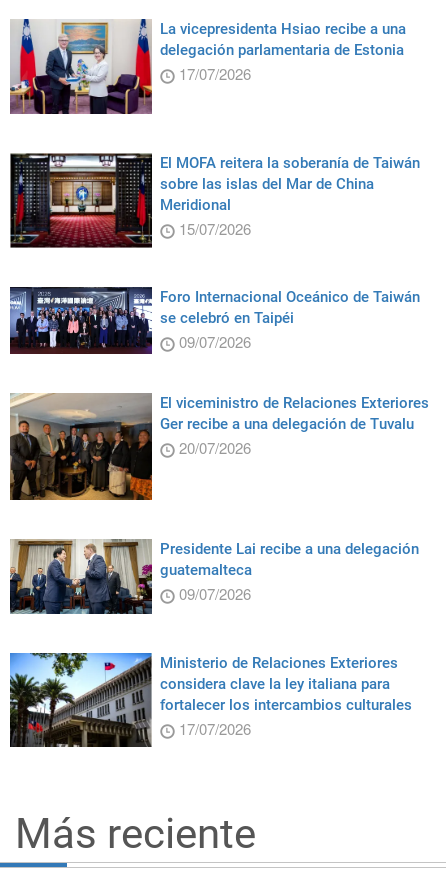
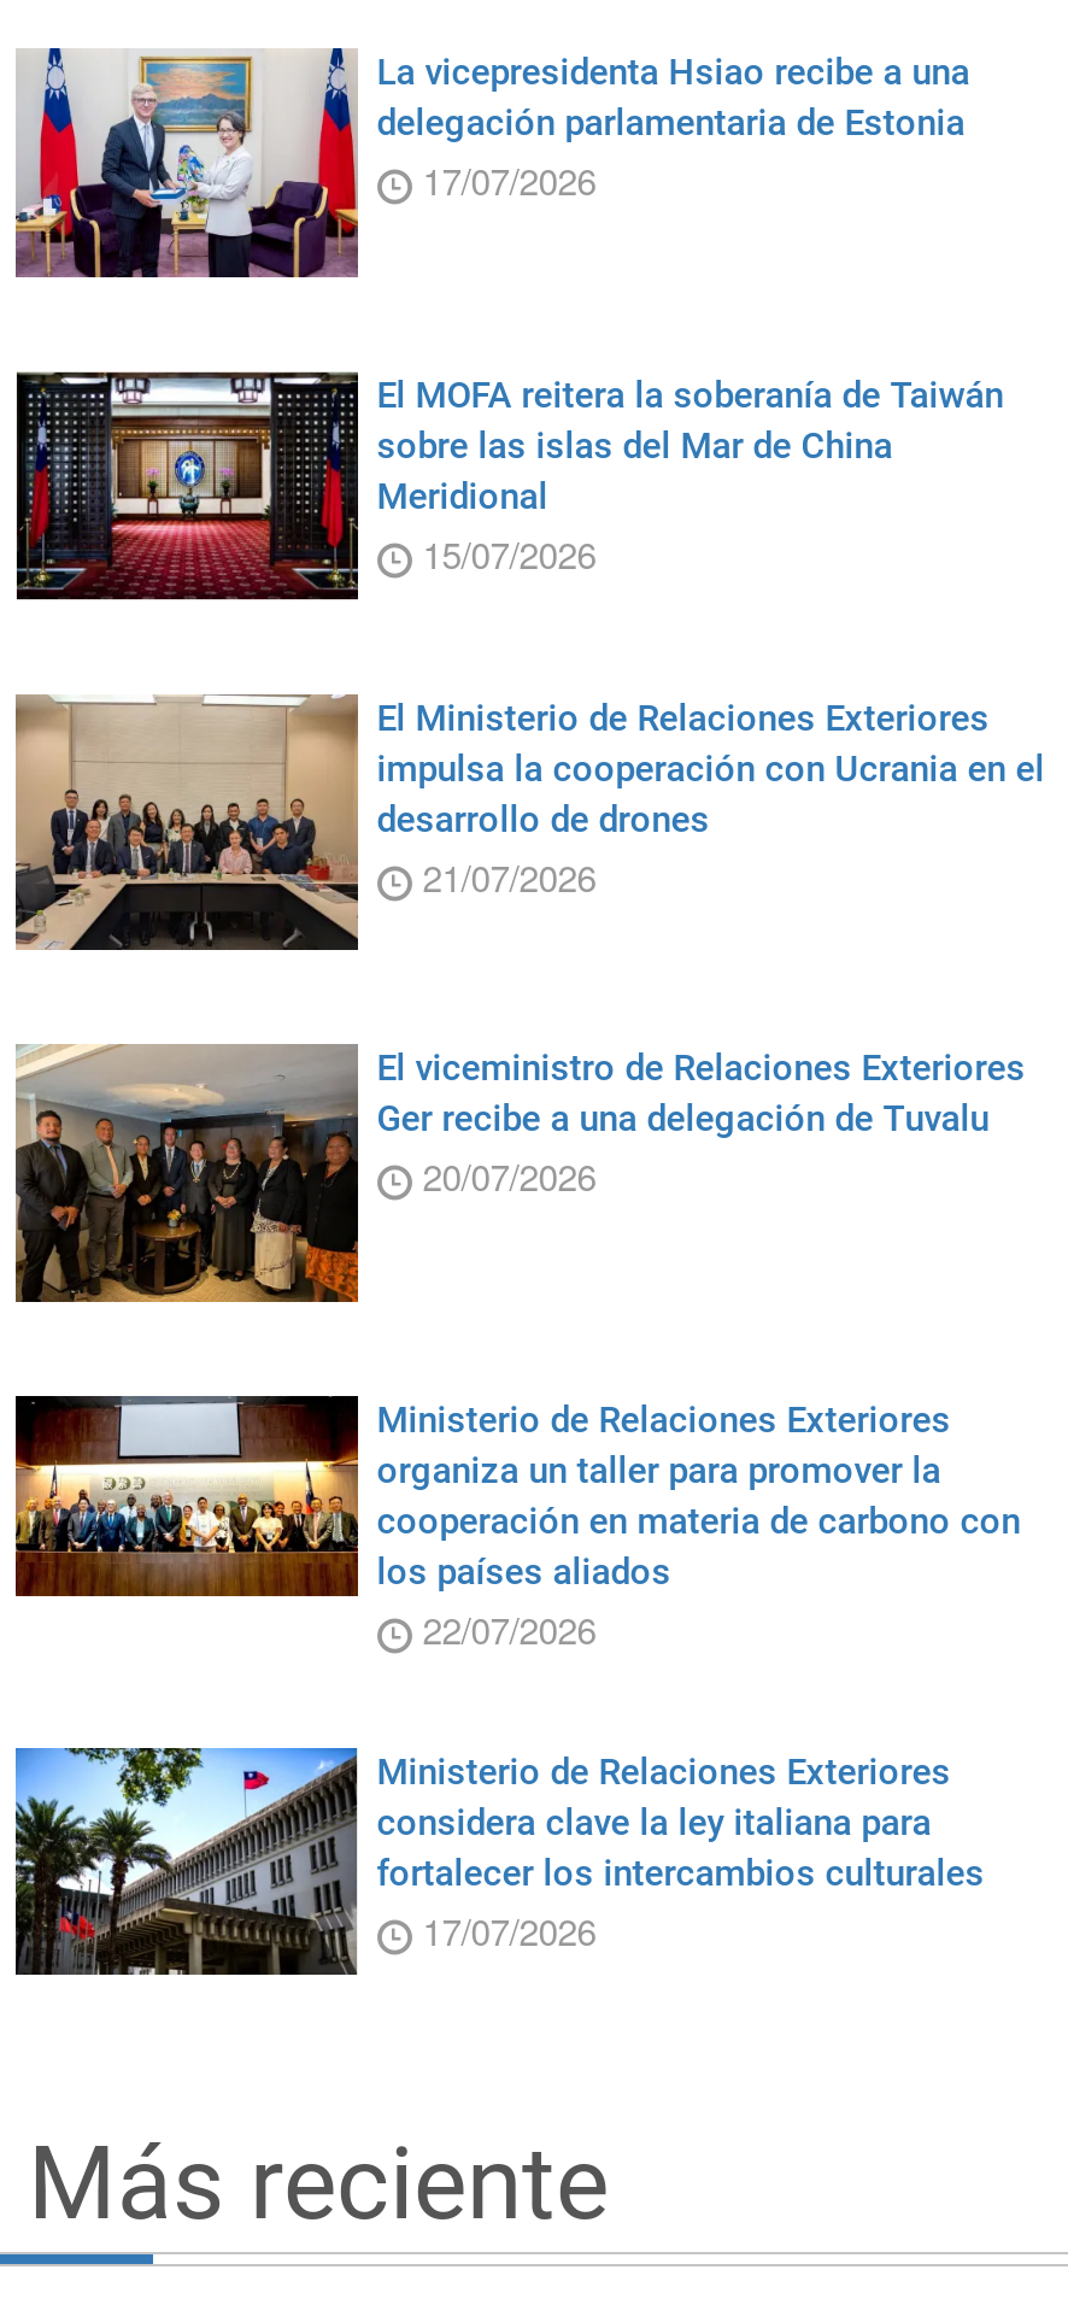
[9,286,420,354] [image] | Foro Internacional Oceánico de Taiwán | se celebró en Taipéi | 09/07/2026 -> [13,694,1045,950] [image] | El Ministerio de Relaciones Exteriores | impulsa la cooperación con Ucrania en el | desarrollo de drones | 21/07/2026
[9,538,419,615] [image] | Presidente Lai recibe a una delegación | guatemalteca | 09/07/2026 -> [13,1394,1021,1654] [image] | Ministerio de Relaciones Exteriores | organiza un taller para promover la | cooperación en materia de carbono con | los países aliados | 22/07/2026

